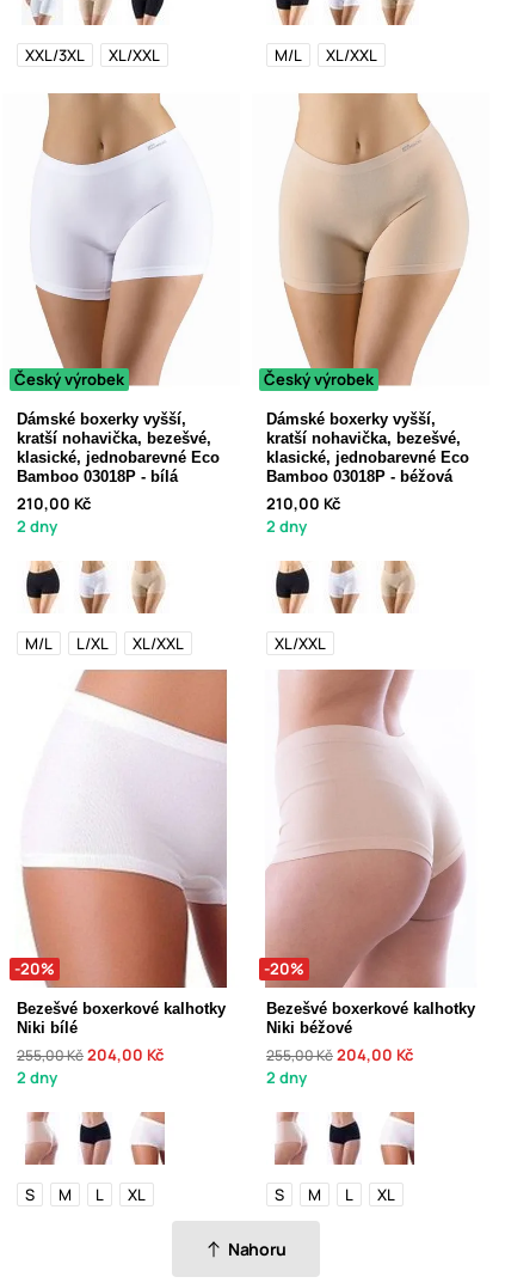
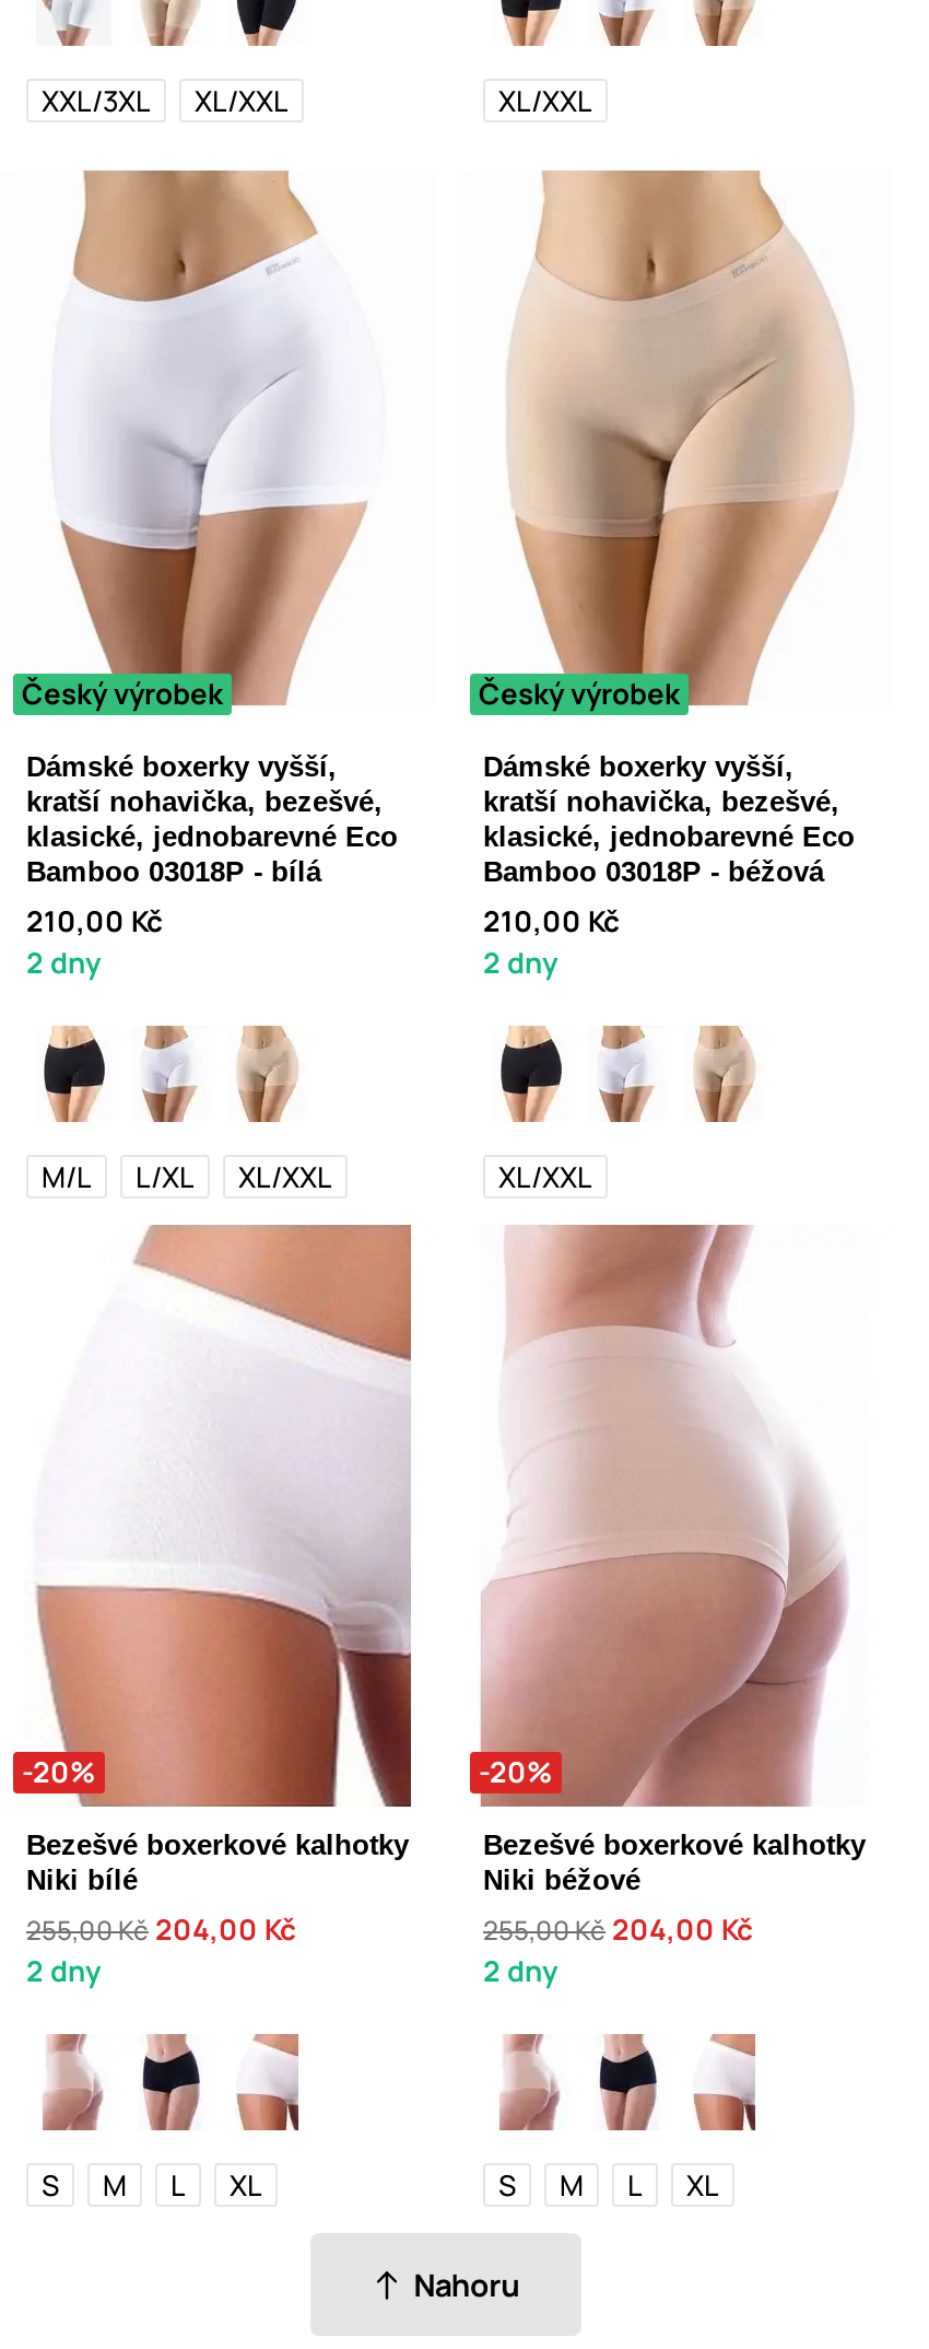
[275,44,302,65] M/L -> none

